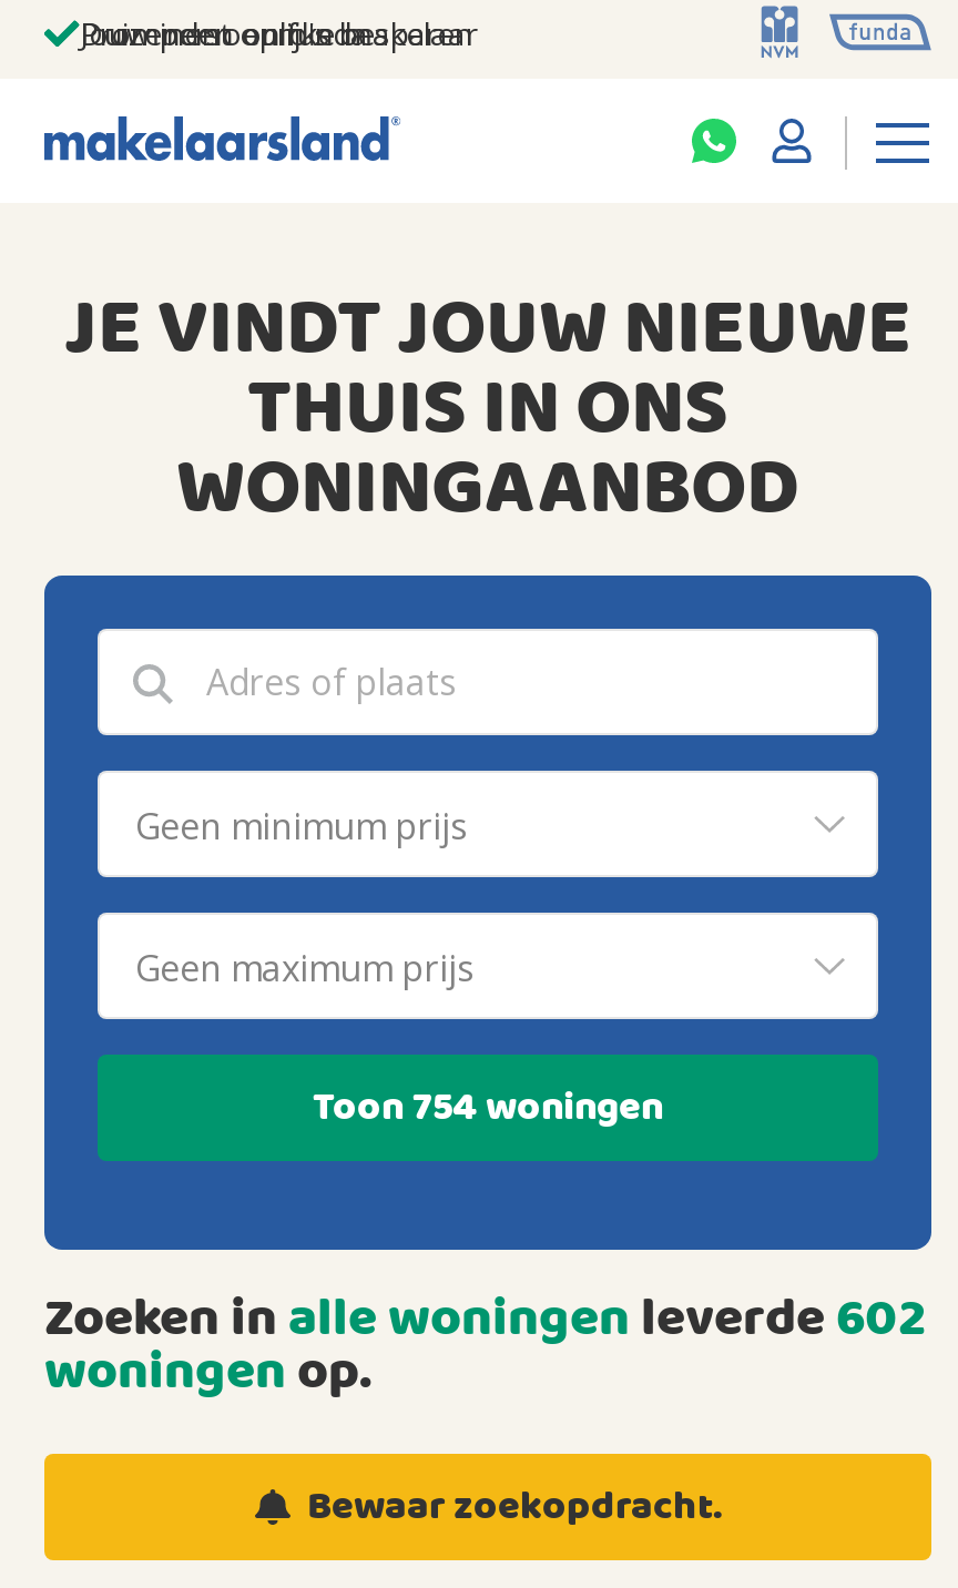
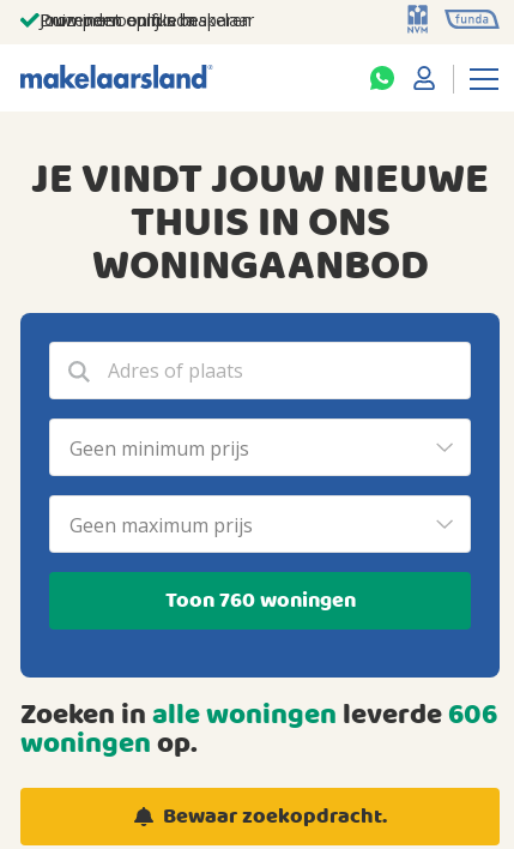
[313,1076,663,1140] Toon 754 woningen -> [165,583,355,618] Toon 760 woningen
[44,1279,927,1363] Zoeken in alle woningen leverde 602 -> [20,693,497,739] Zoeken in alle woningen leverde 606

